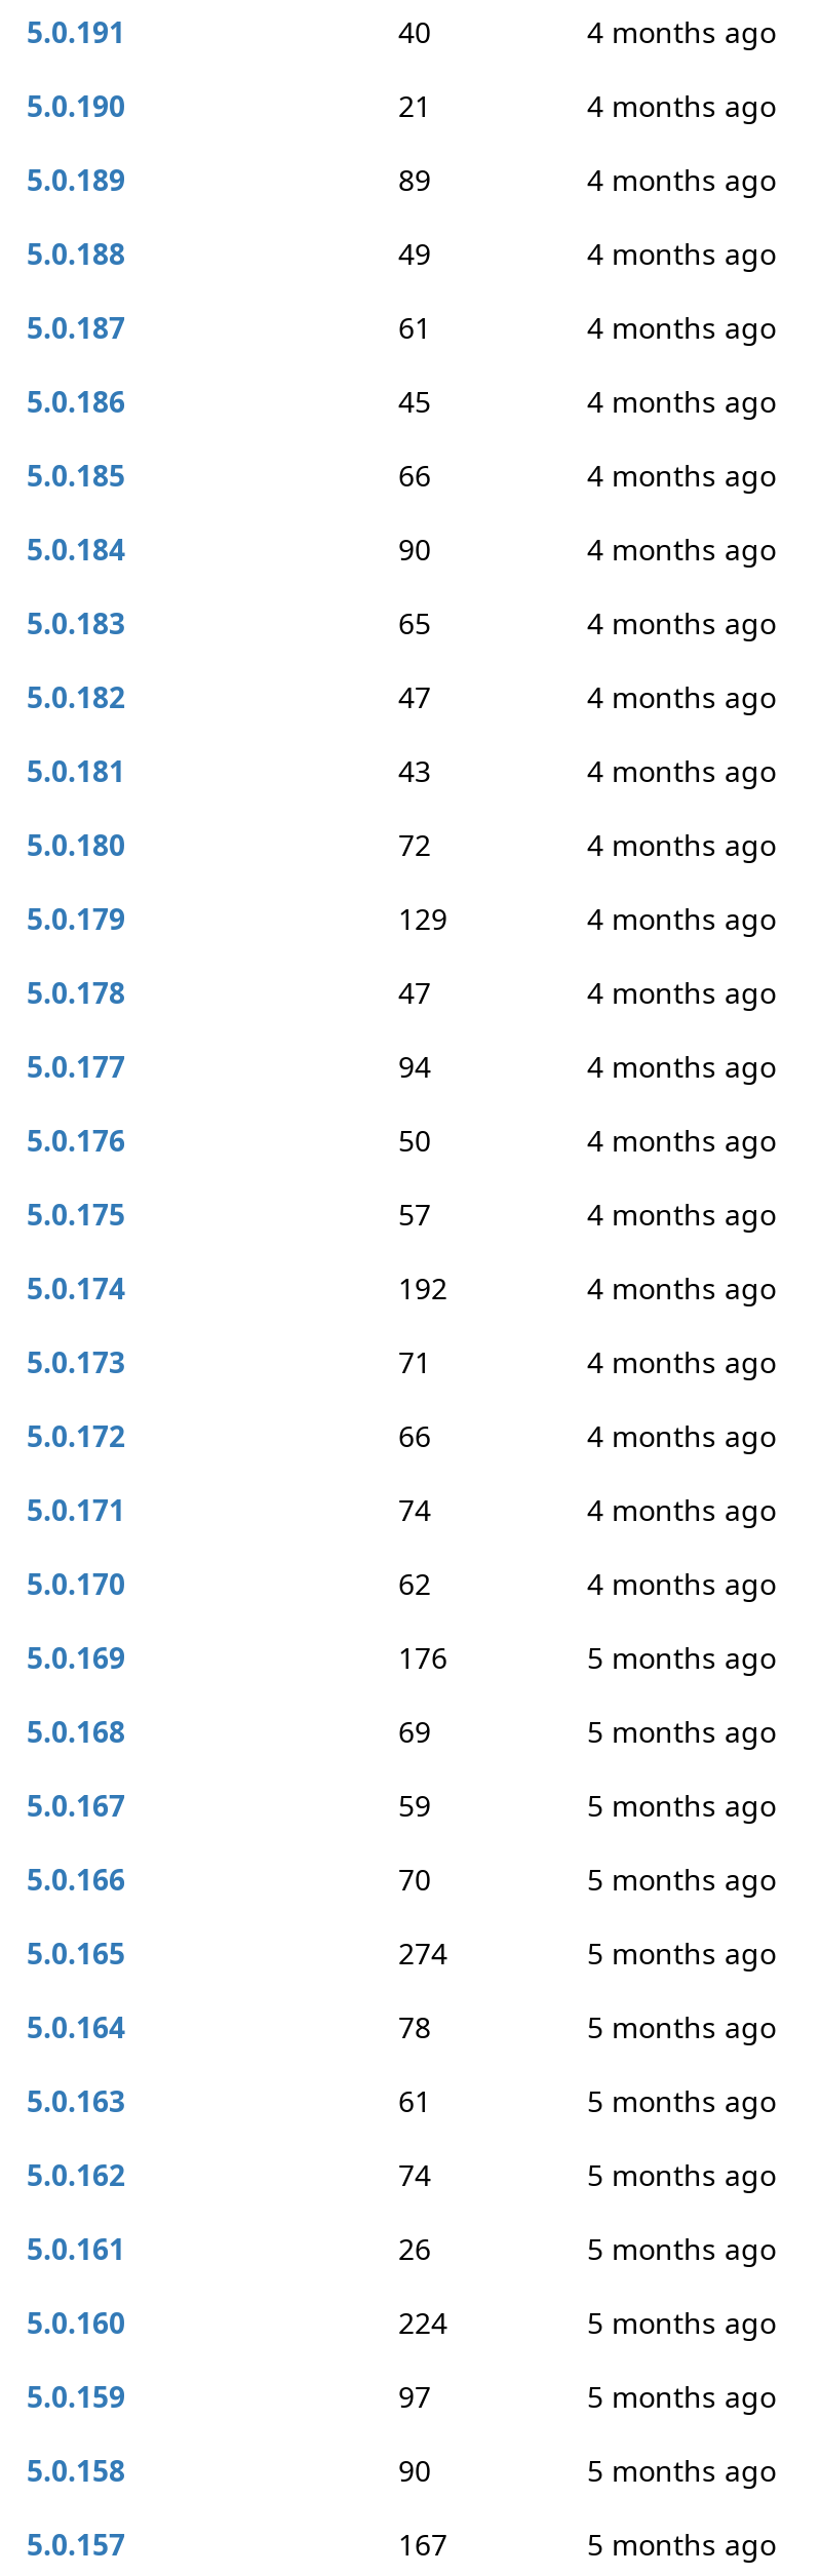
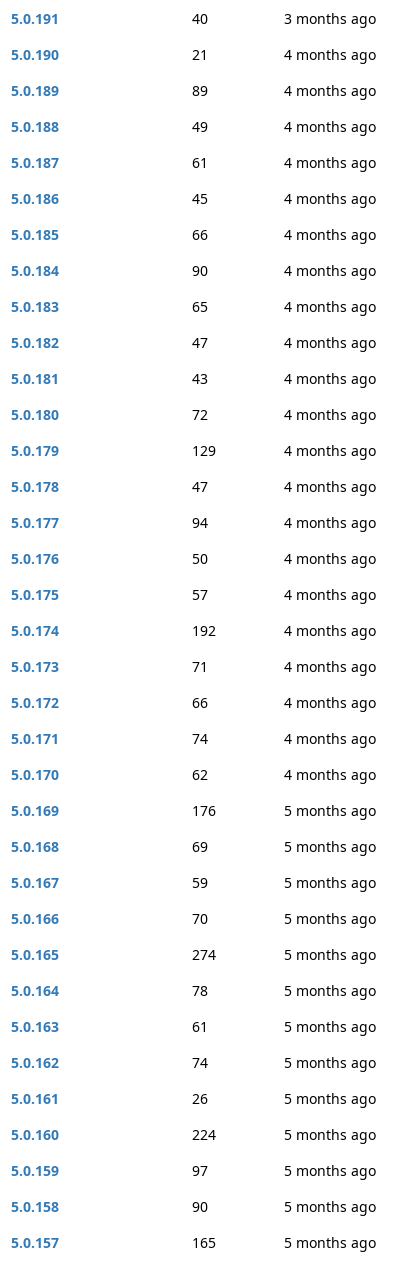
[587,12,776,51] 4 months ago -> [284,9,376,28] 3 months ago
[398,2525,447,2564] 167 -> [192,1233,216,1252] 165

